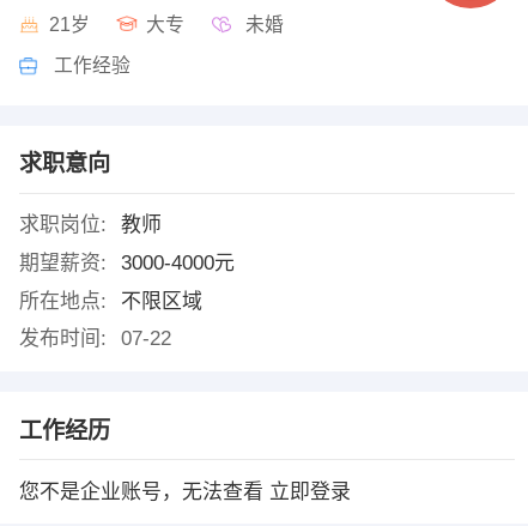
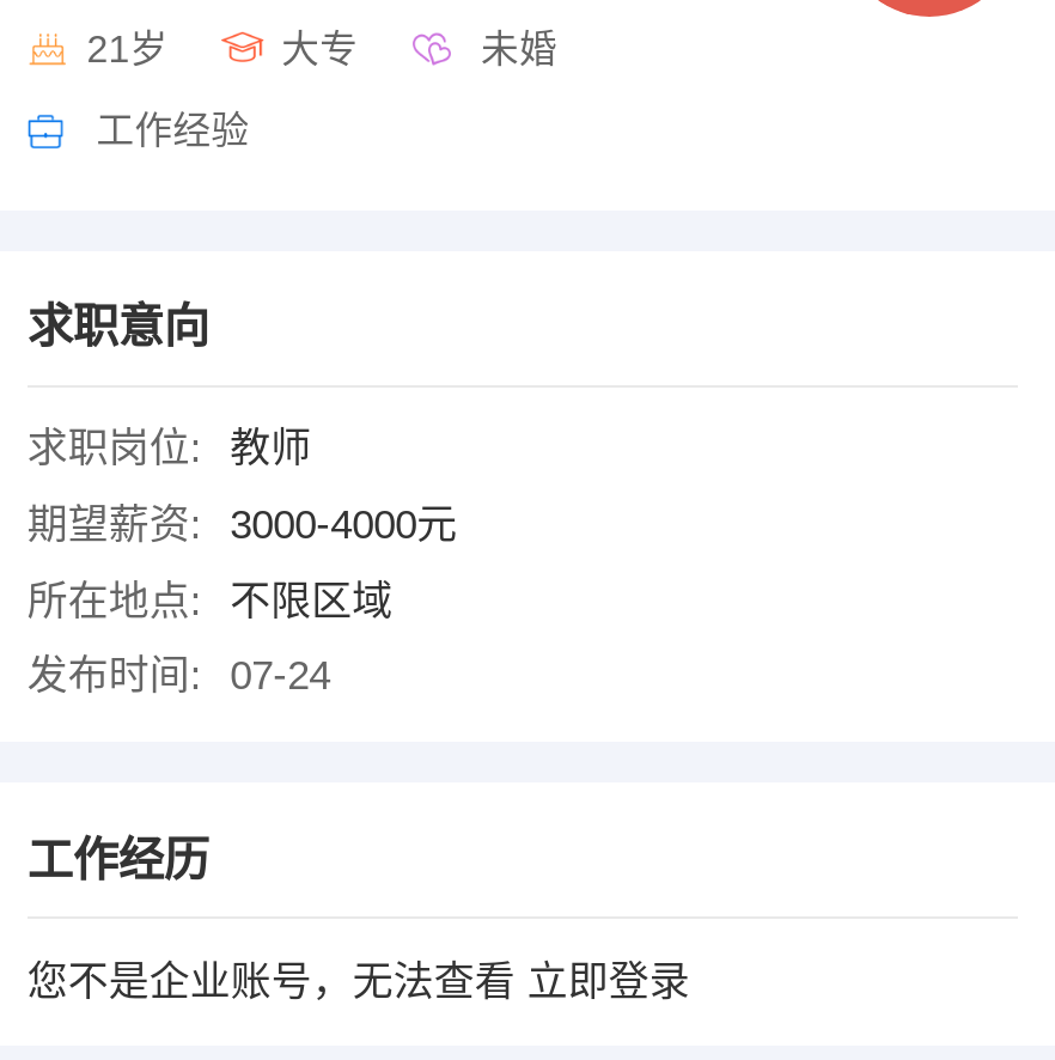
[19,327,171,350] 发布时间: 07-22 -> [27,654,331,699] 发布时间: 07-24

